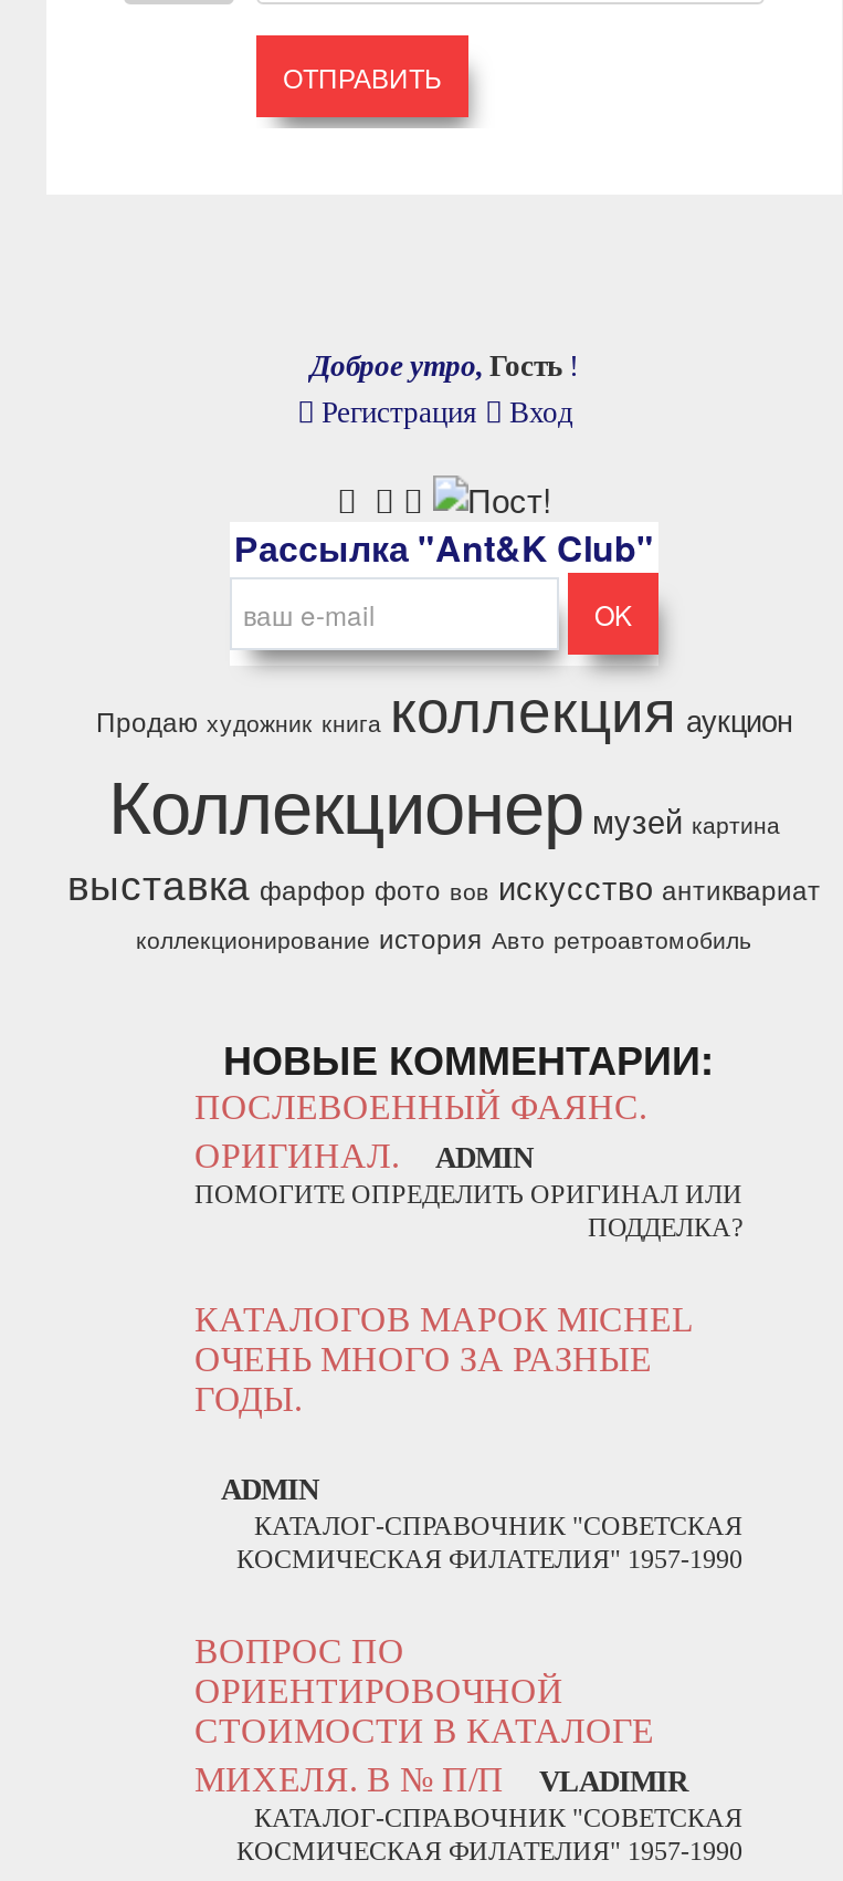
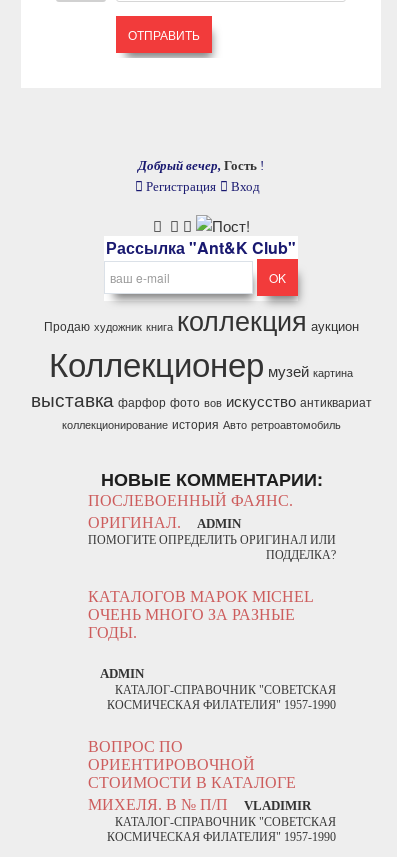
[310,349,578,383] Доброе утро, Гость ! -> [138,158,264,173] Добрый вечер, Гость !

